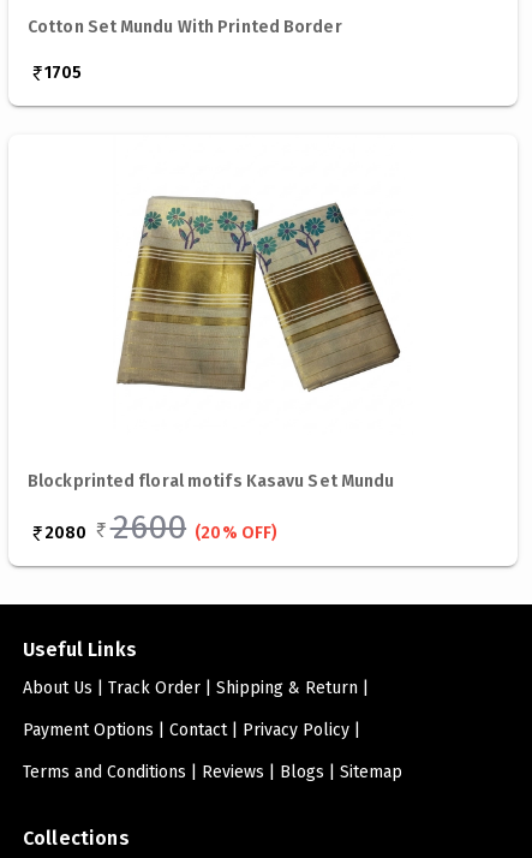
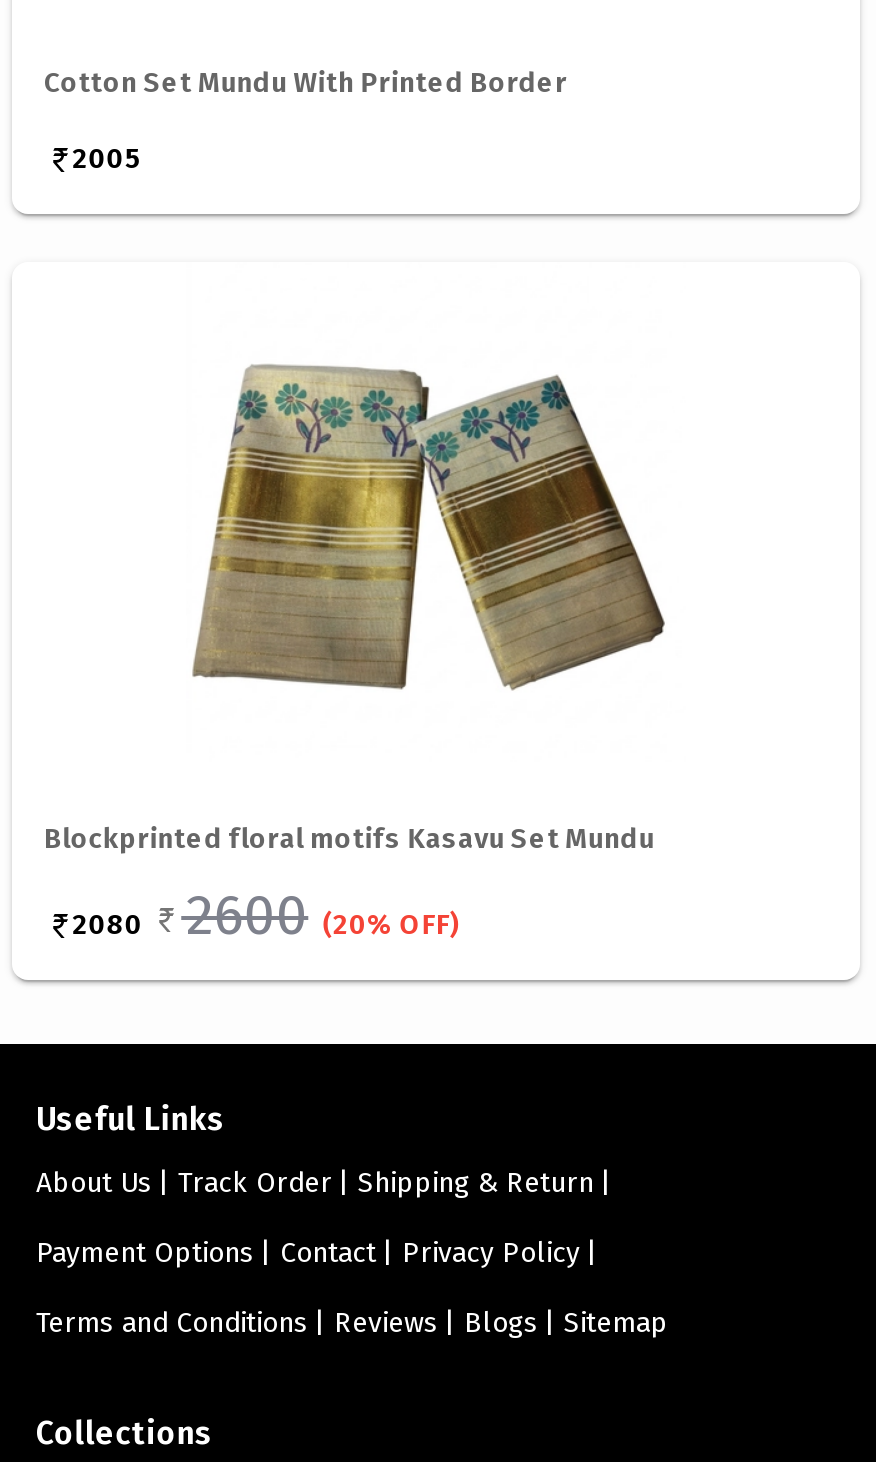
[45,62,82,83] 1705 -> [72,142,141,176] 2005

